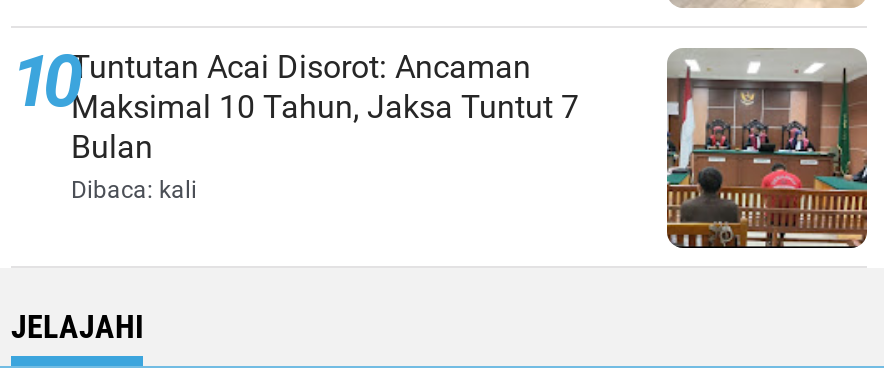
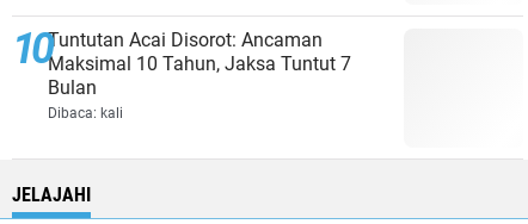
[665,48,869,250] [image] -> none

